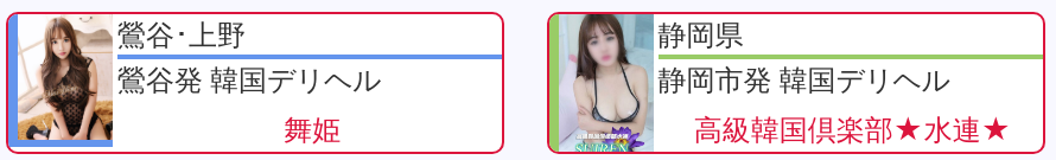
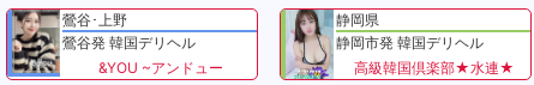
[15,12,115,142] [image] -> [11,8,60,74] [image]
[284,111,341,147] 舞姫 -> [99,59,223,77] &YOU ~アンドュー

